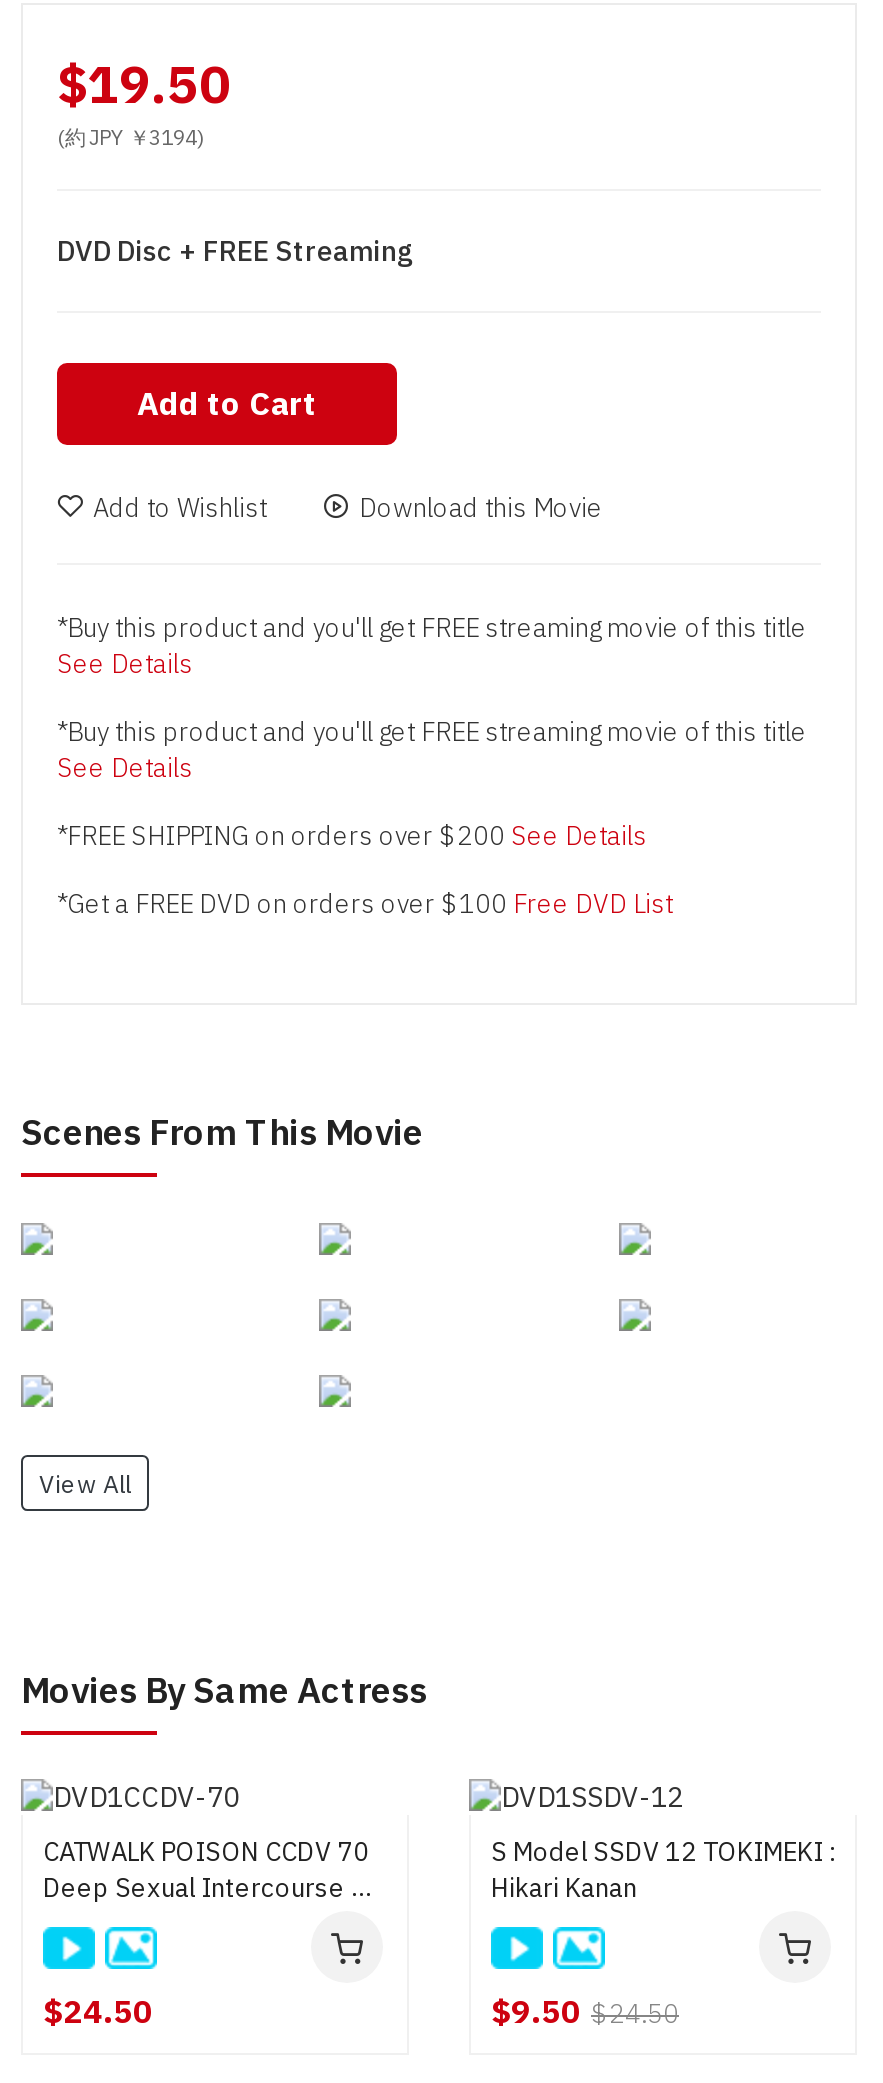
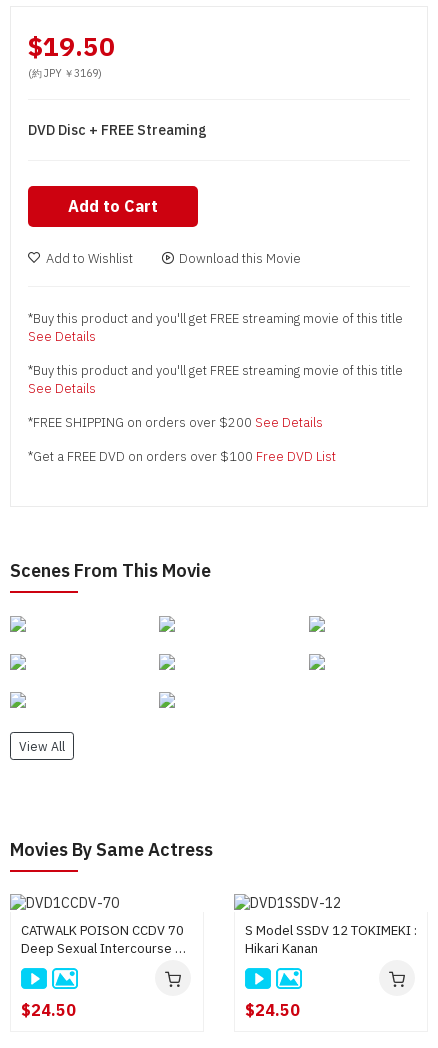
[57,123,205,151] (約 JPY ￥3194) -> [28,66,102,80] (約 JPY ￥3169)
[491,1990,679,2030] $9.50 $24.50 -> [245,1000,300,1020] $24.50

